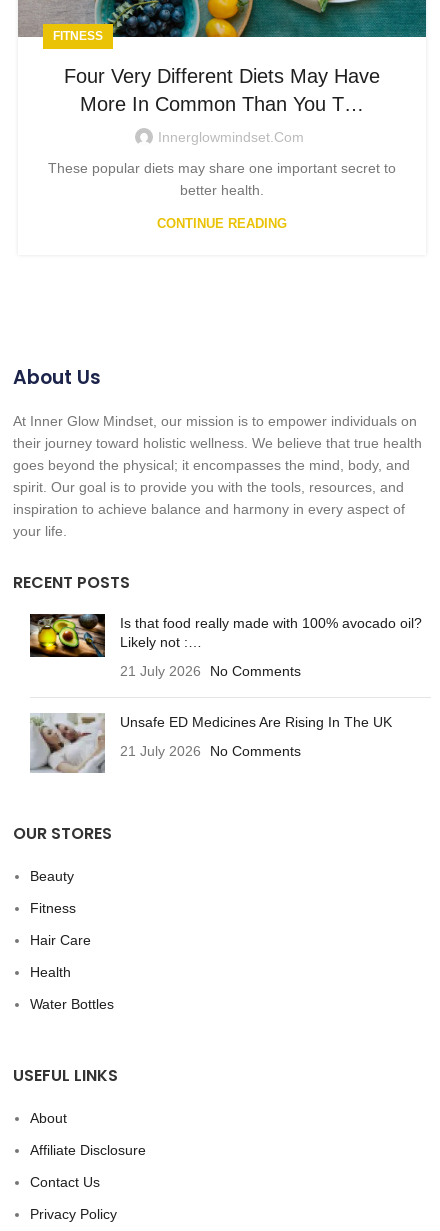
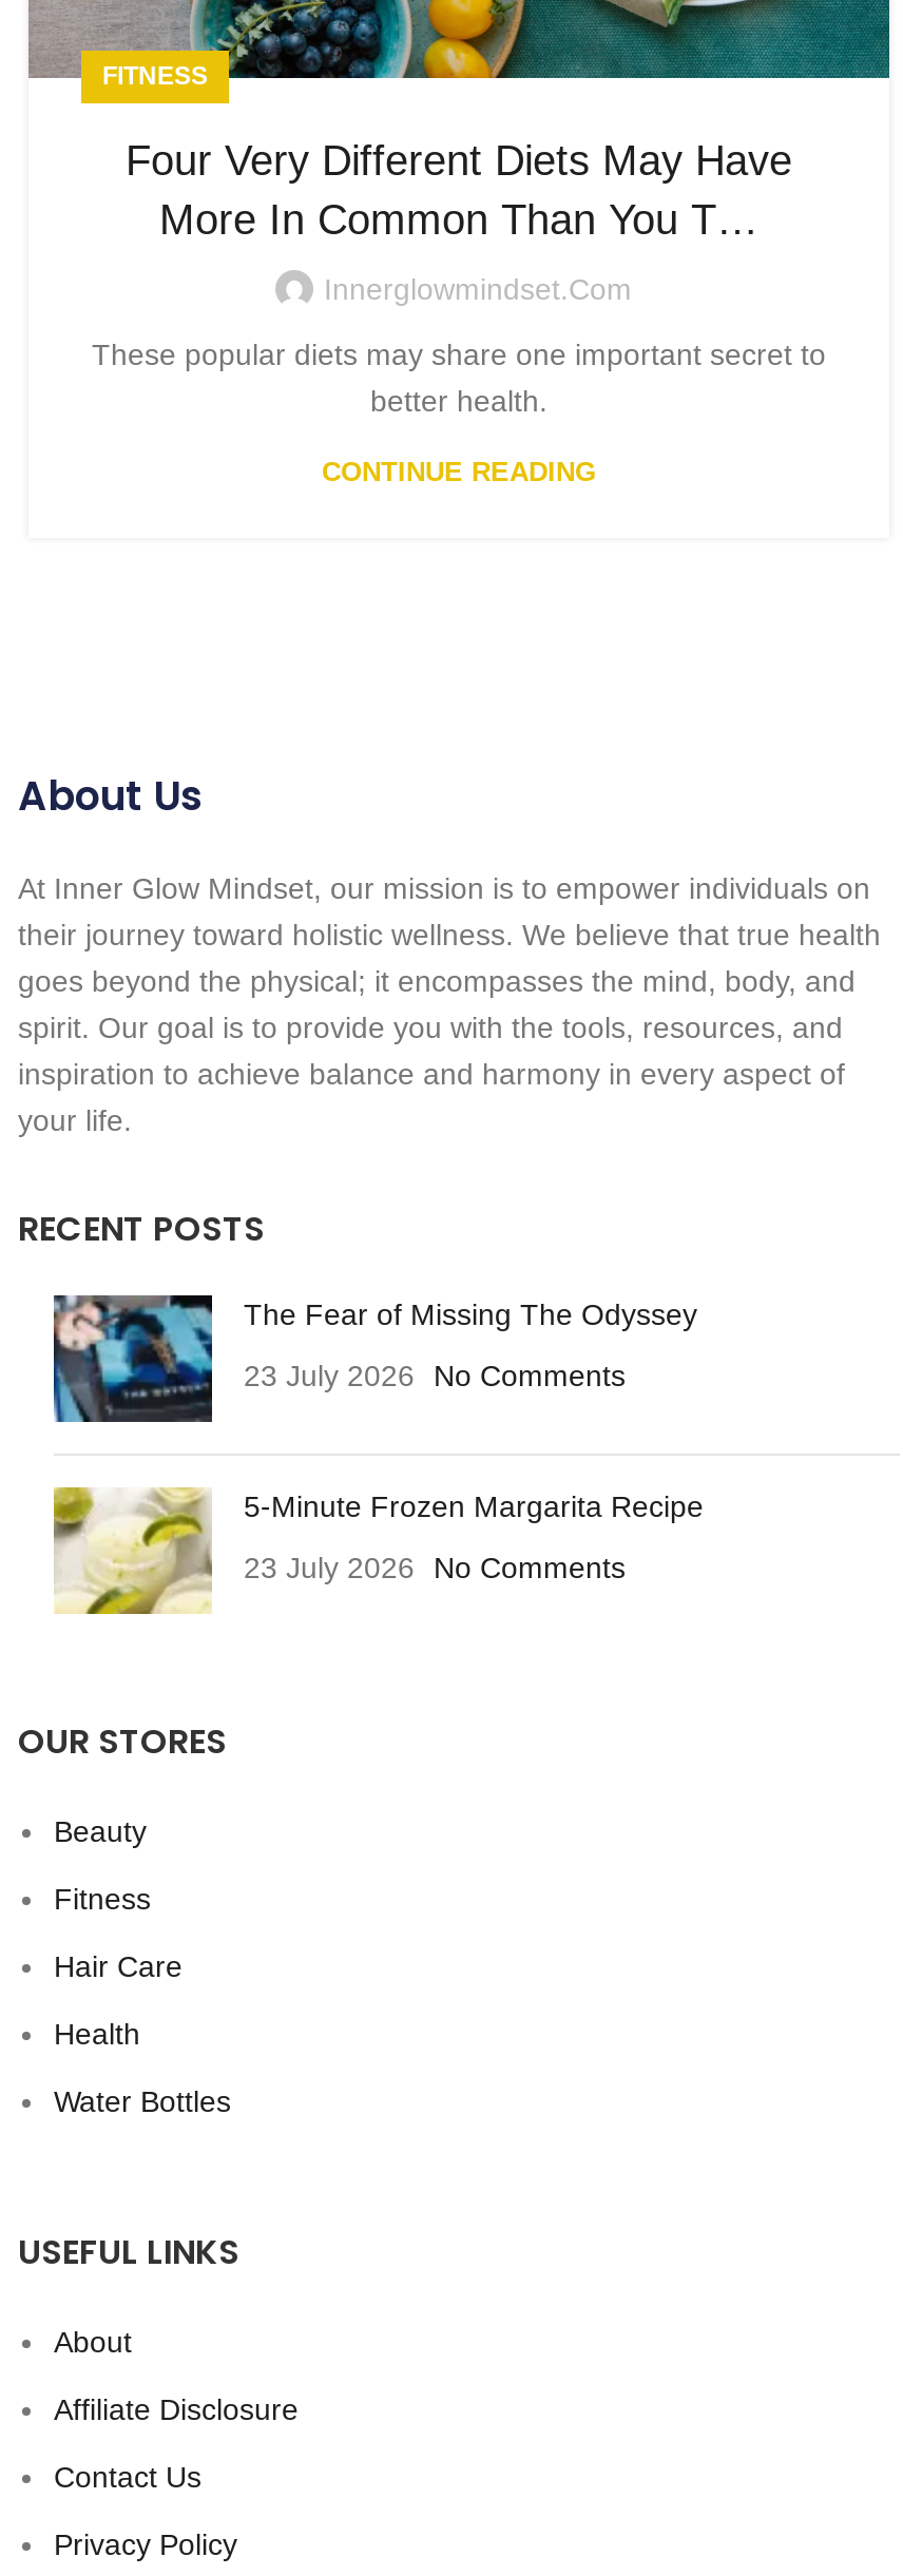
[29,613,422,674] [image] | Is that food really made with 100% avocado oil? | Likely not :… -> [52,1293,697,1424] [image] | The Fear of Missing The Odyssey
[120,663,301,679] 21 July 2026 No Comments -> [244,1359,626,1393] 23 July 2026 No Comments
[30,713,392,774] [image] | Unsafe ED Medicines Are Rising In The UK -> [52,1485,704,1616] [image] | 5-Minute Frozen Margarita Recipe
[120,743,301,759] 21 July 2026 No Comments -> [244,1551,626,1585] 23 July 2026 No Comments

